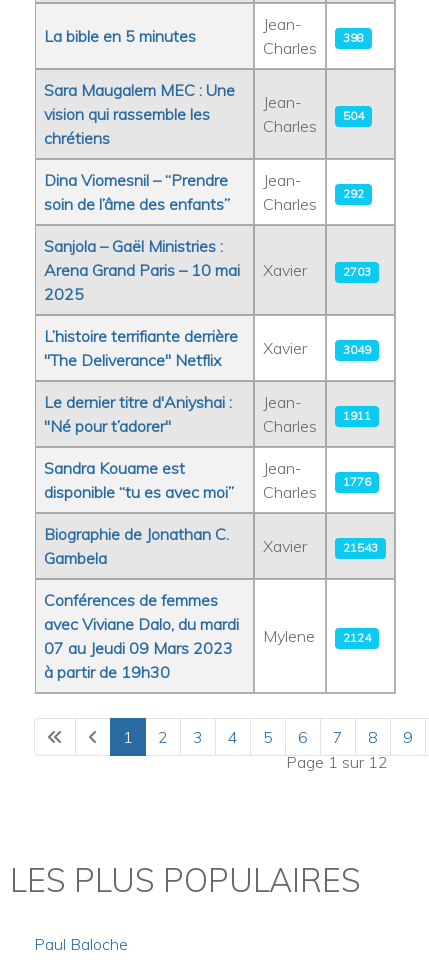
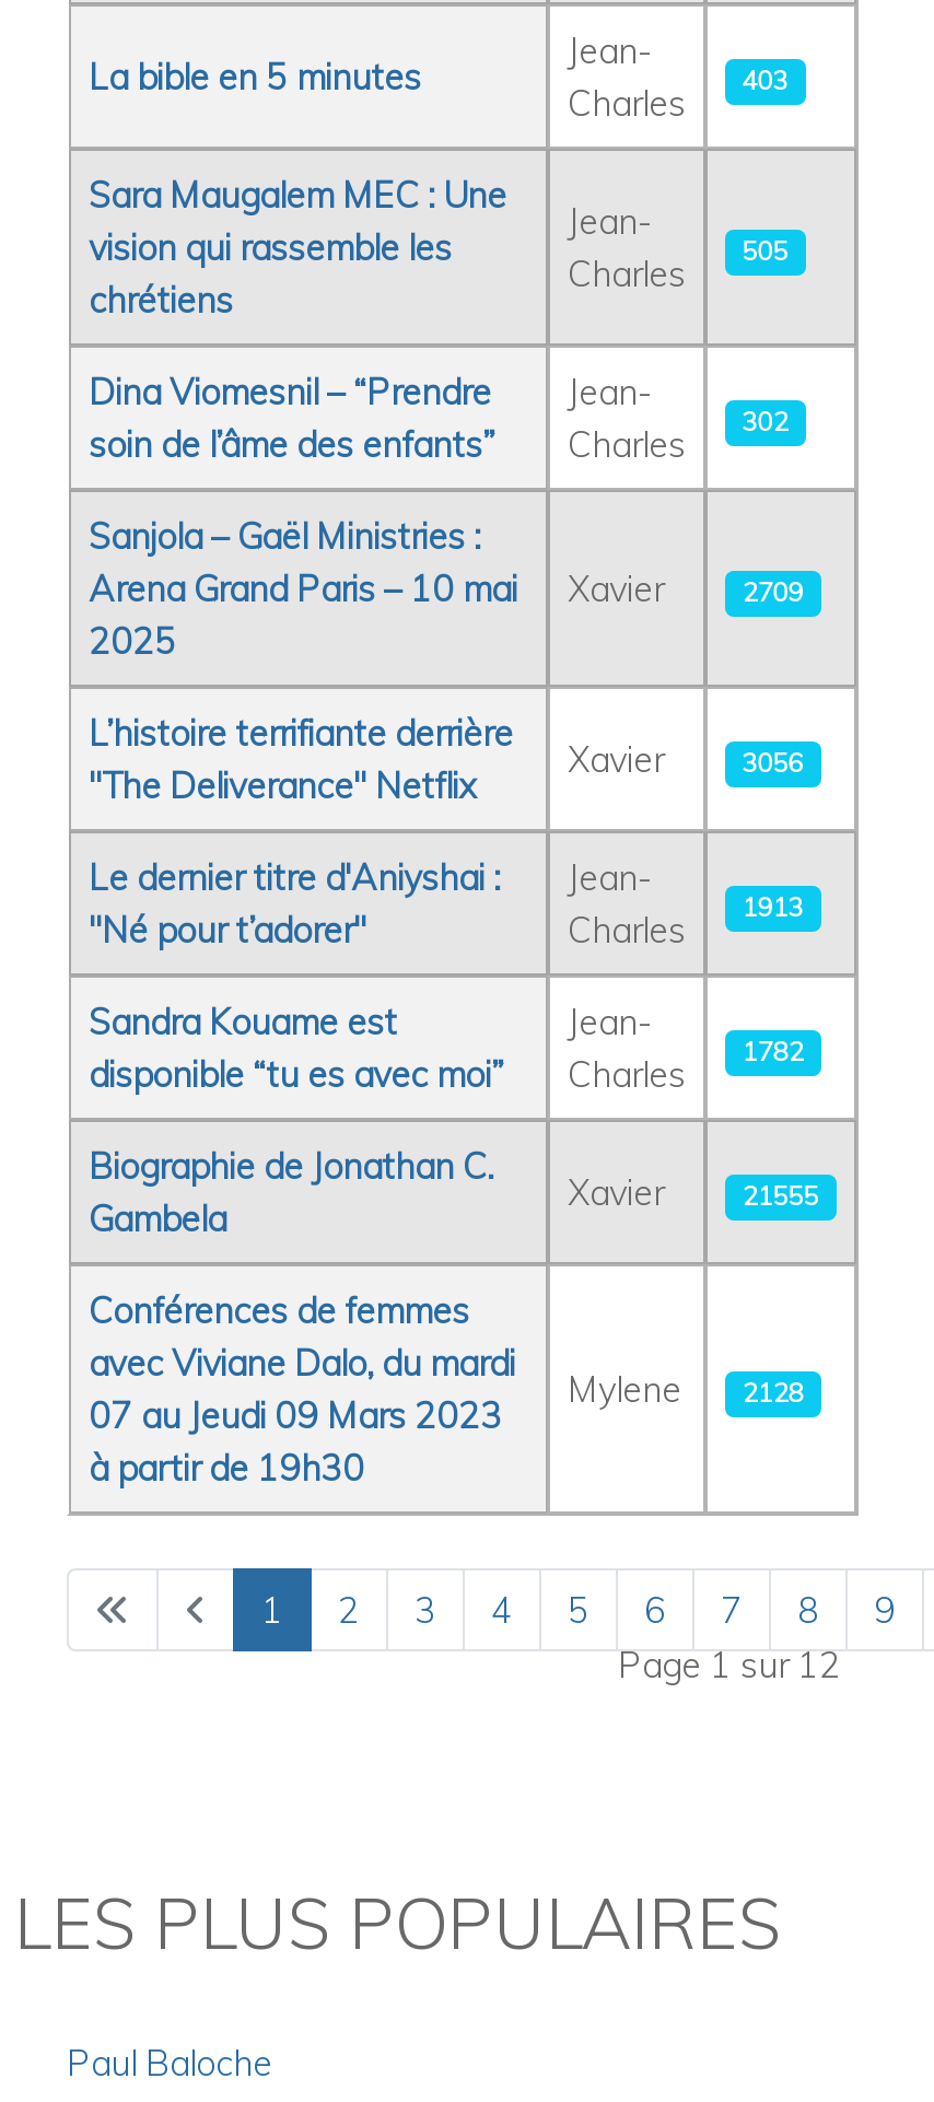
[343,30,364,45] 398 -> [742,64,788,97] 403
[343,108,364,123] 504 -> [742,235,788,268] 505
[343,186,364,201] 292 -> [742,406,788,438] 302
[343,264,371,279] 2703 -> [742,576,803,609] 2709
[343,342,371,357] 3049 -> [742,747,803,780] 3056
[343,408,371,423] 1911 -> [742,891,803,924] 1913
[343,474,371,489] 1776 -> [742,1035,803,1068] 1782
[343,540,378,555] 21543 -> [742,1180,819,1213] 21555
[263,626,371,646] Mylene 2124 -> [568,1368,803,1412] Mylene 2128

